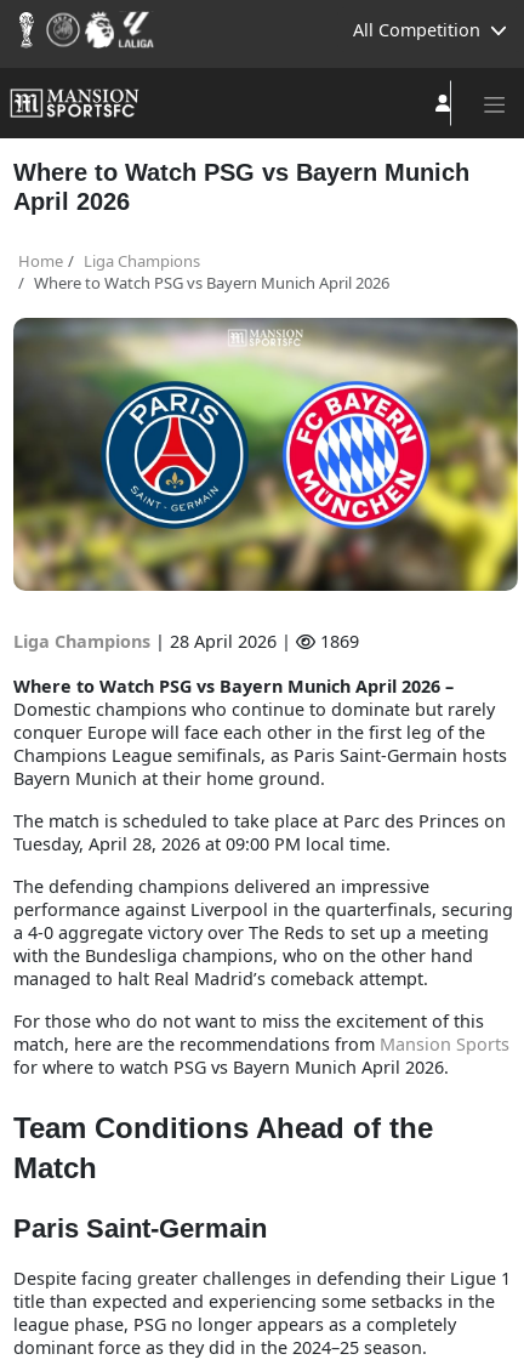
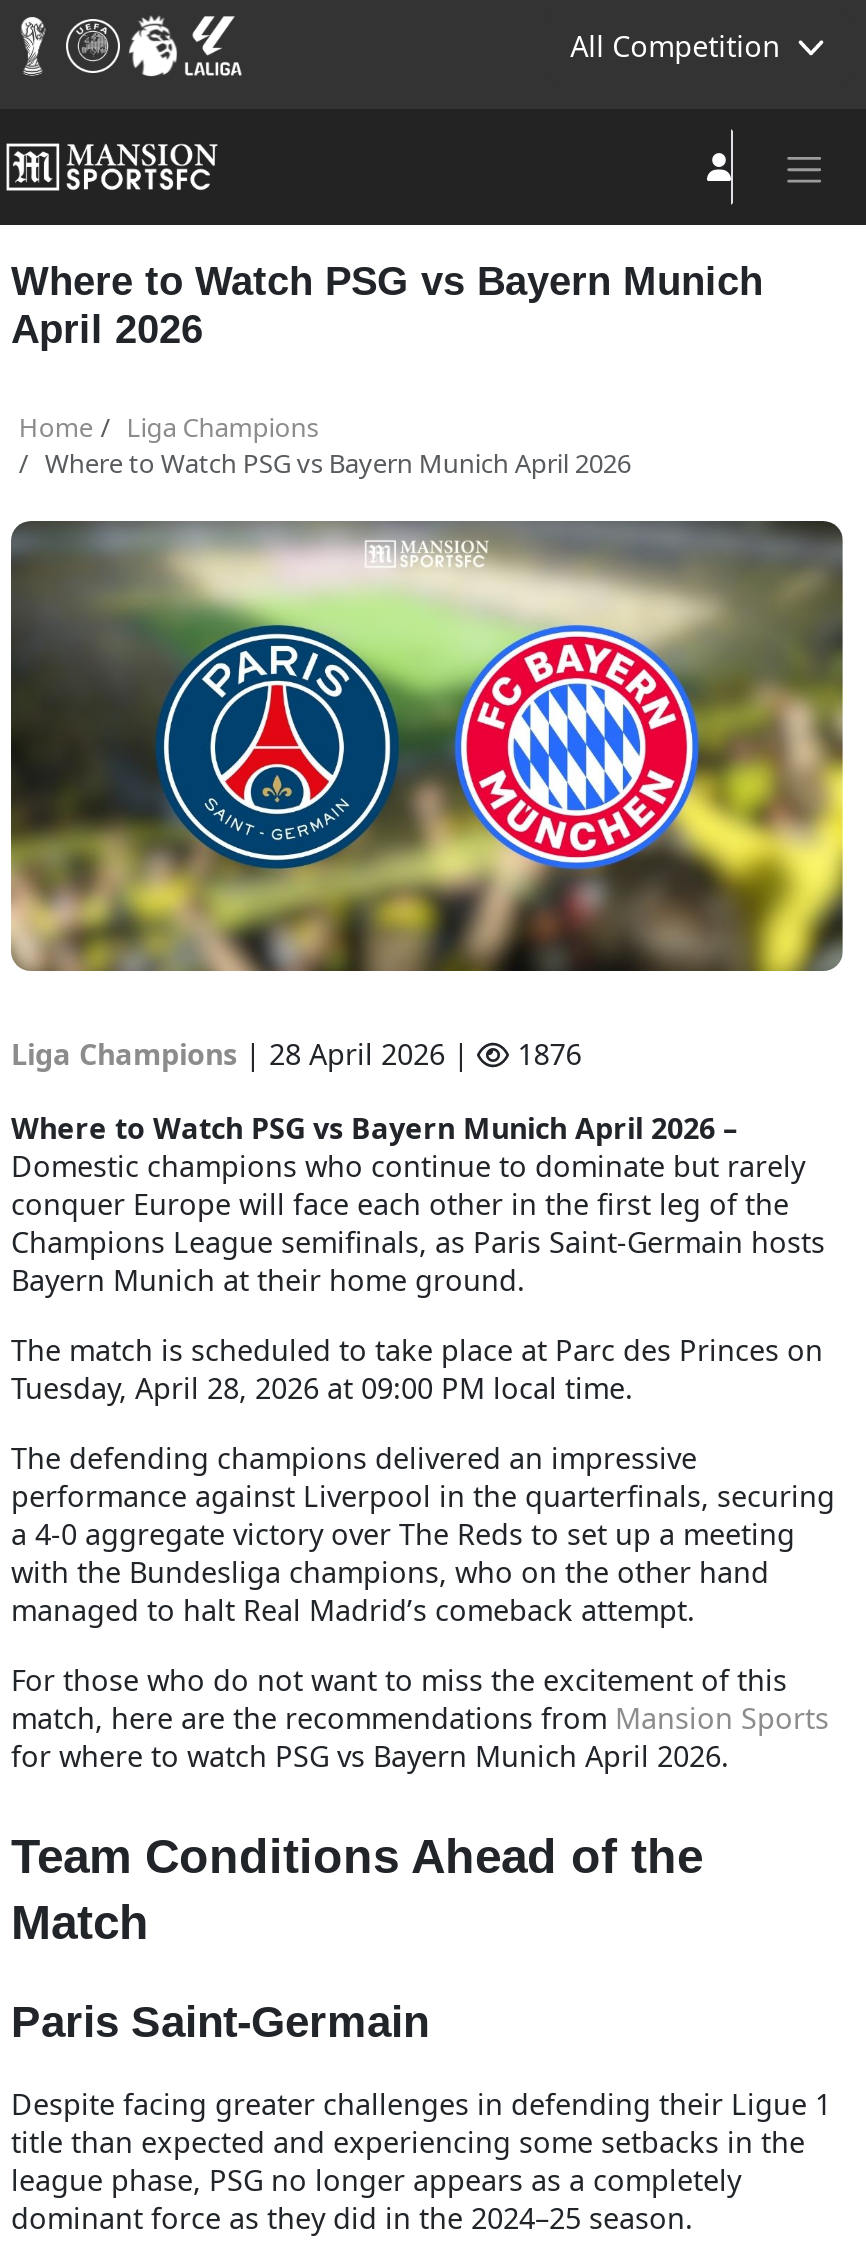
[316,630,359,653] 1869 -> [509,1036,581,1074] 1876

